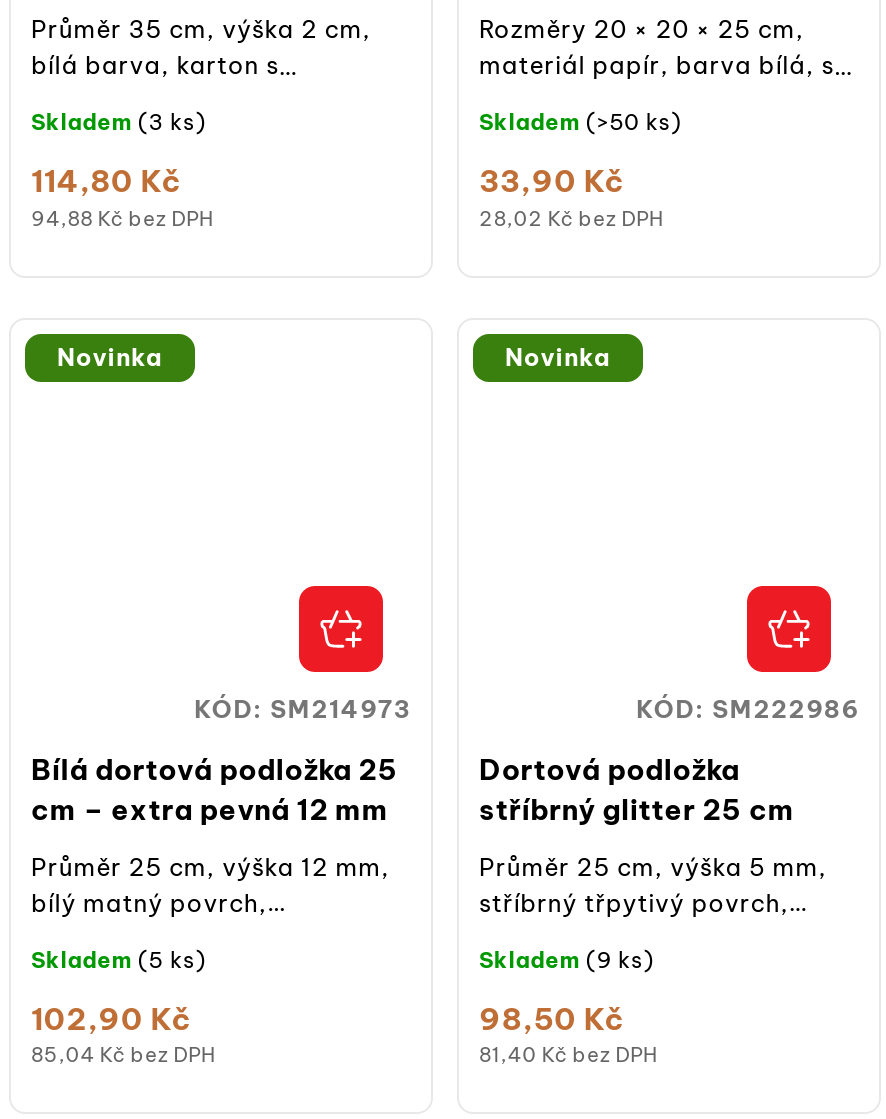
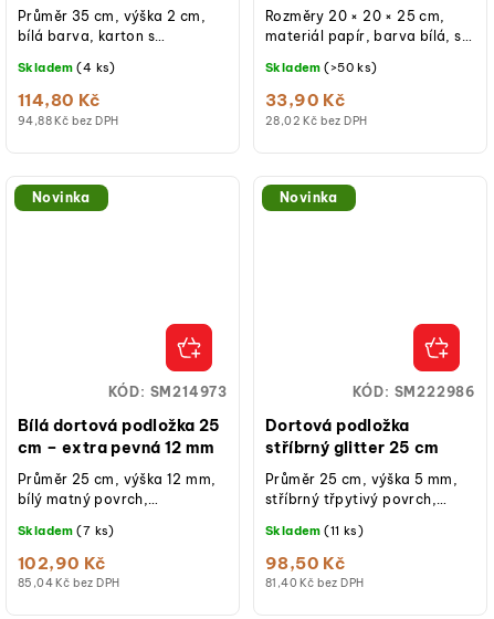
[31,109,207,137] Skladem (3 ks) -> [18,60,116,76] Skladem (4 ks)
[31,945,207,973] Skladem (5 ks) -> [18,523,115,538] Skladem (7 ks)
[479,945,655,973] Skladem (9 ks) -> [265,523,364,538] Skladem (11 ks)

